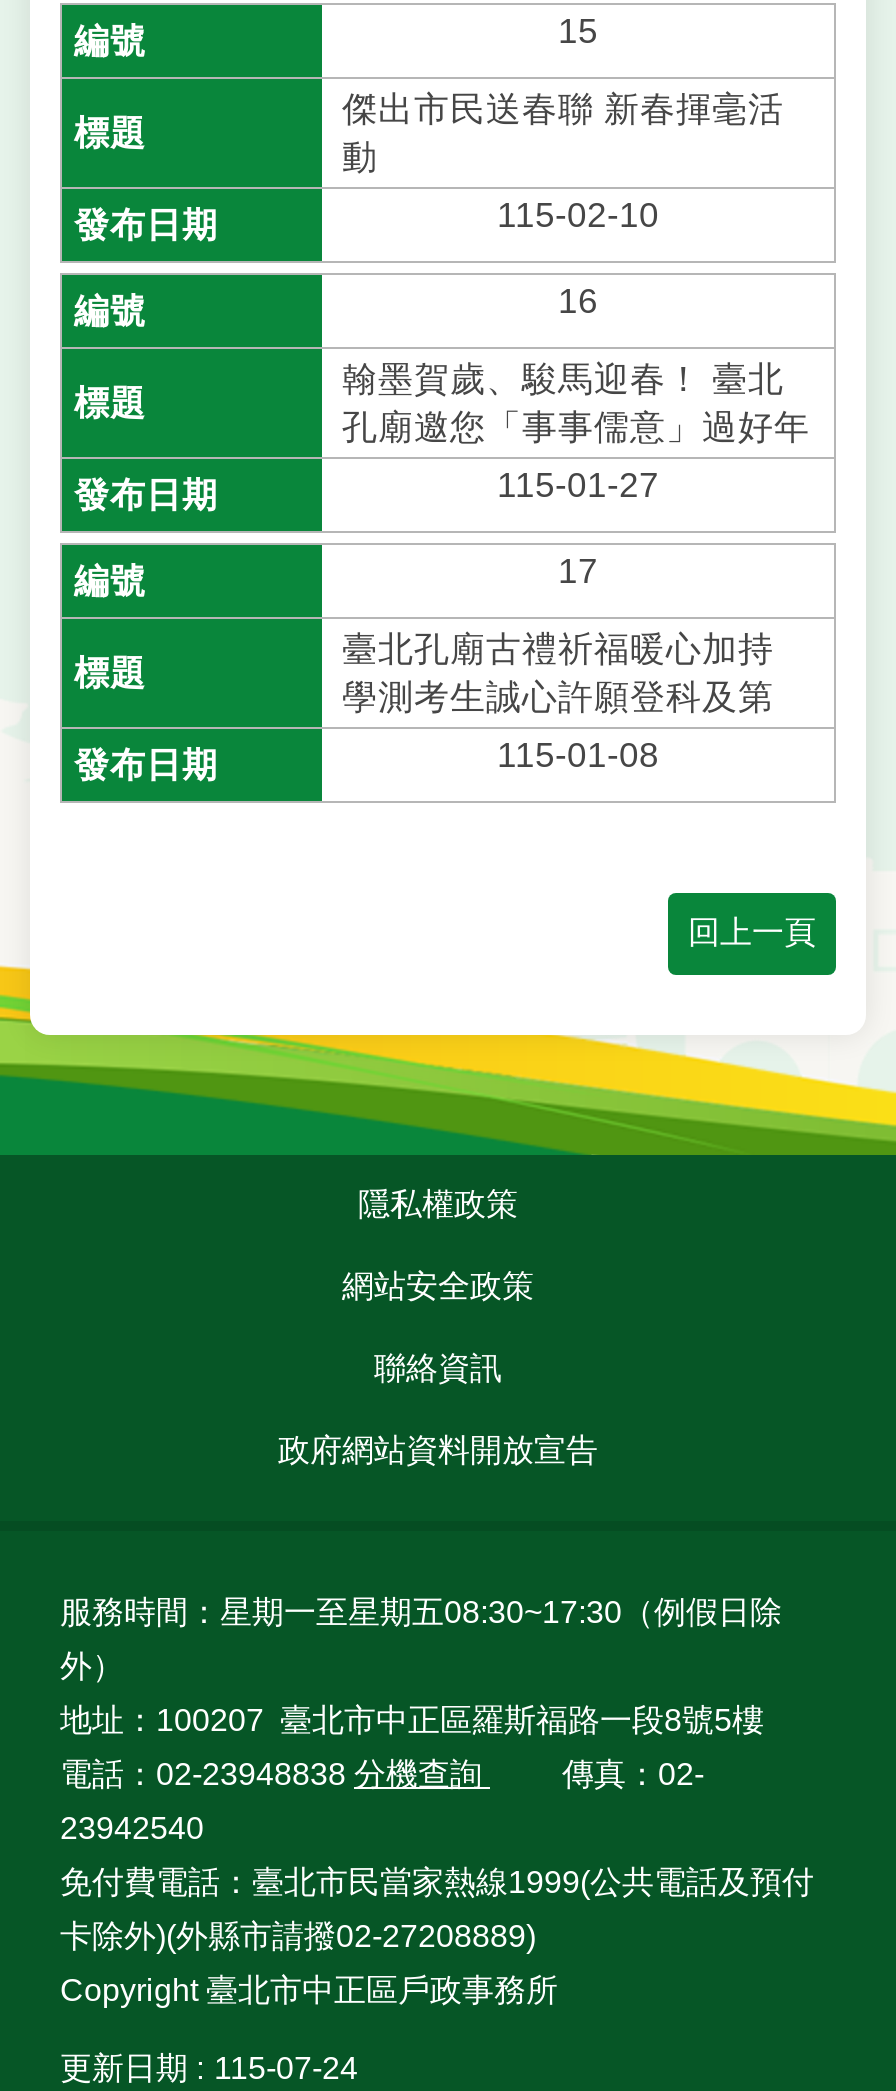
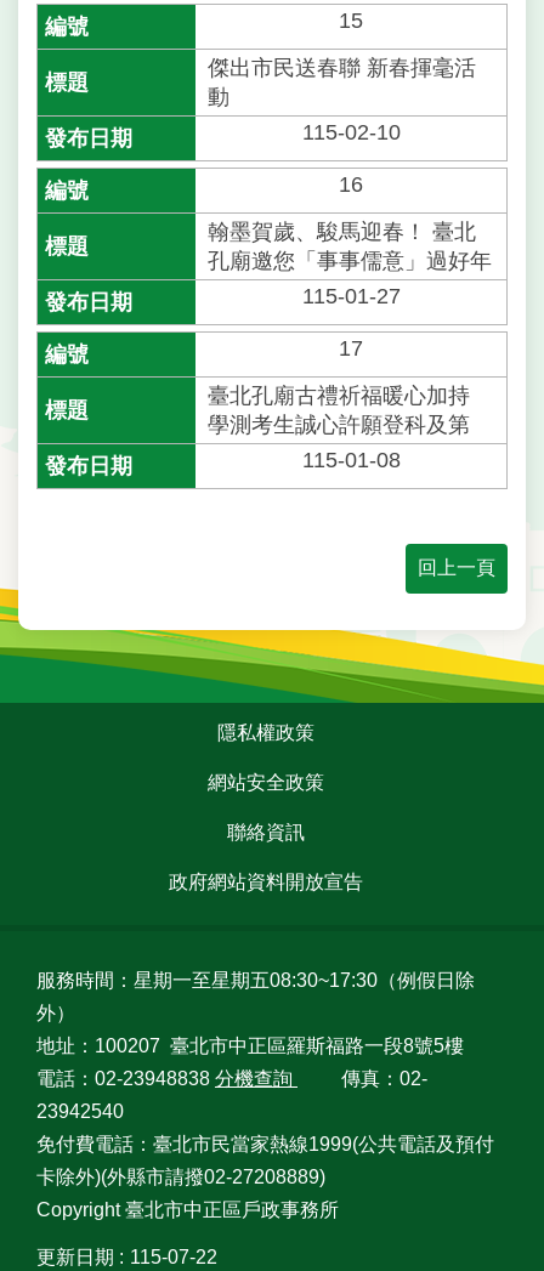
[60,2051,358,2085] 更新日期 115-07-24 -> [36,1247,217,1267] 更新日期 115-07-22

